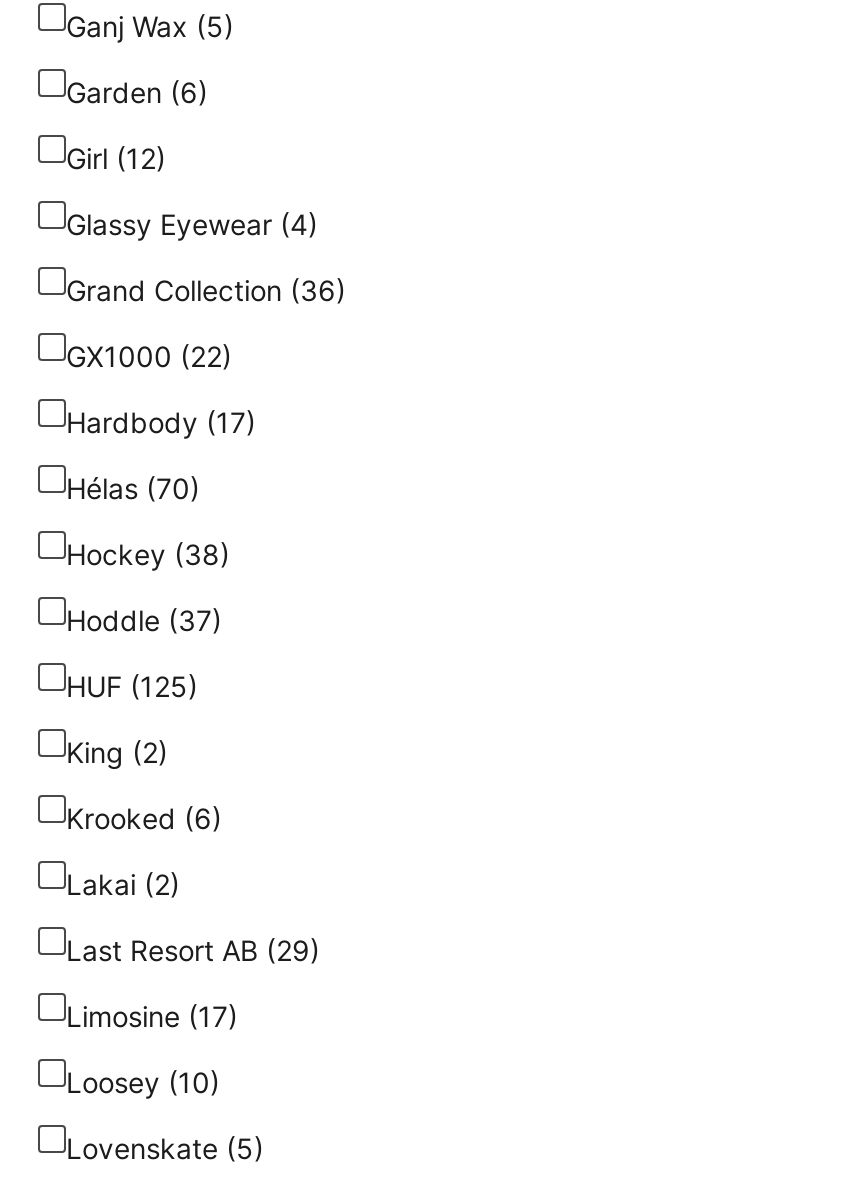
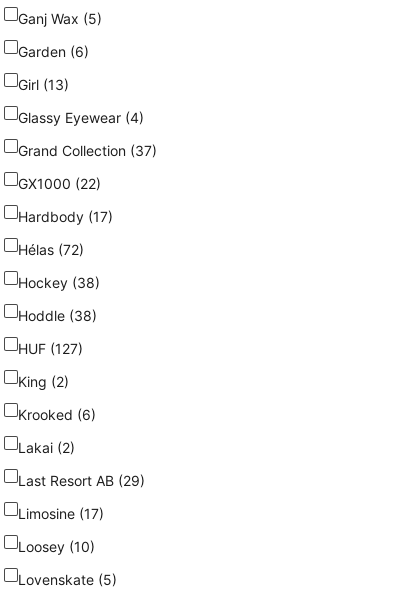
[66,141,166,175] Girl (12) -> [18,76,69,93] Girl (13)
[66,273,346,307] Grand Collection (36) -> [18,142,157,159] Grand Collection (37)
[66,471,200,505] Hélas (70) -> [18,241,84,258] Hélas (72)
[66,603,222,637] Hoddle (37) -> [18,307,97,324] Hoddle (38)
[66,669,198,703] HUF (125) -> [18,340,83,357] HUF (127)

